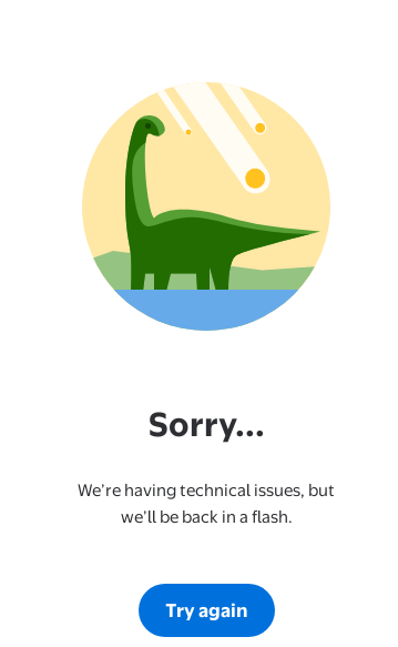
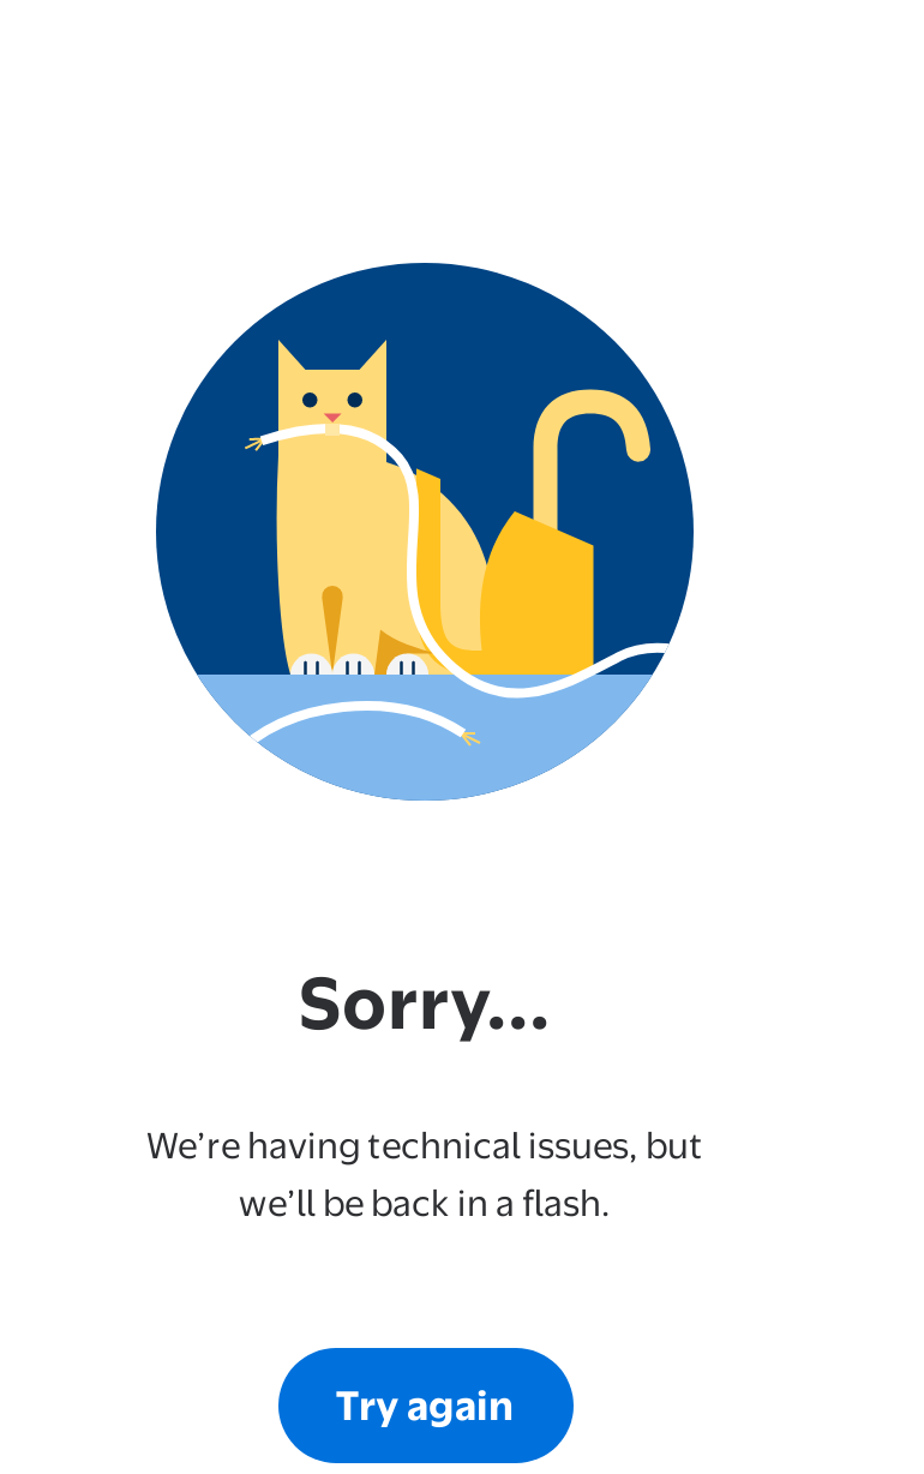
[82,82,330,305] [image] -> [154,260,696,748] [image]

